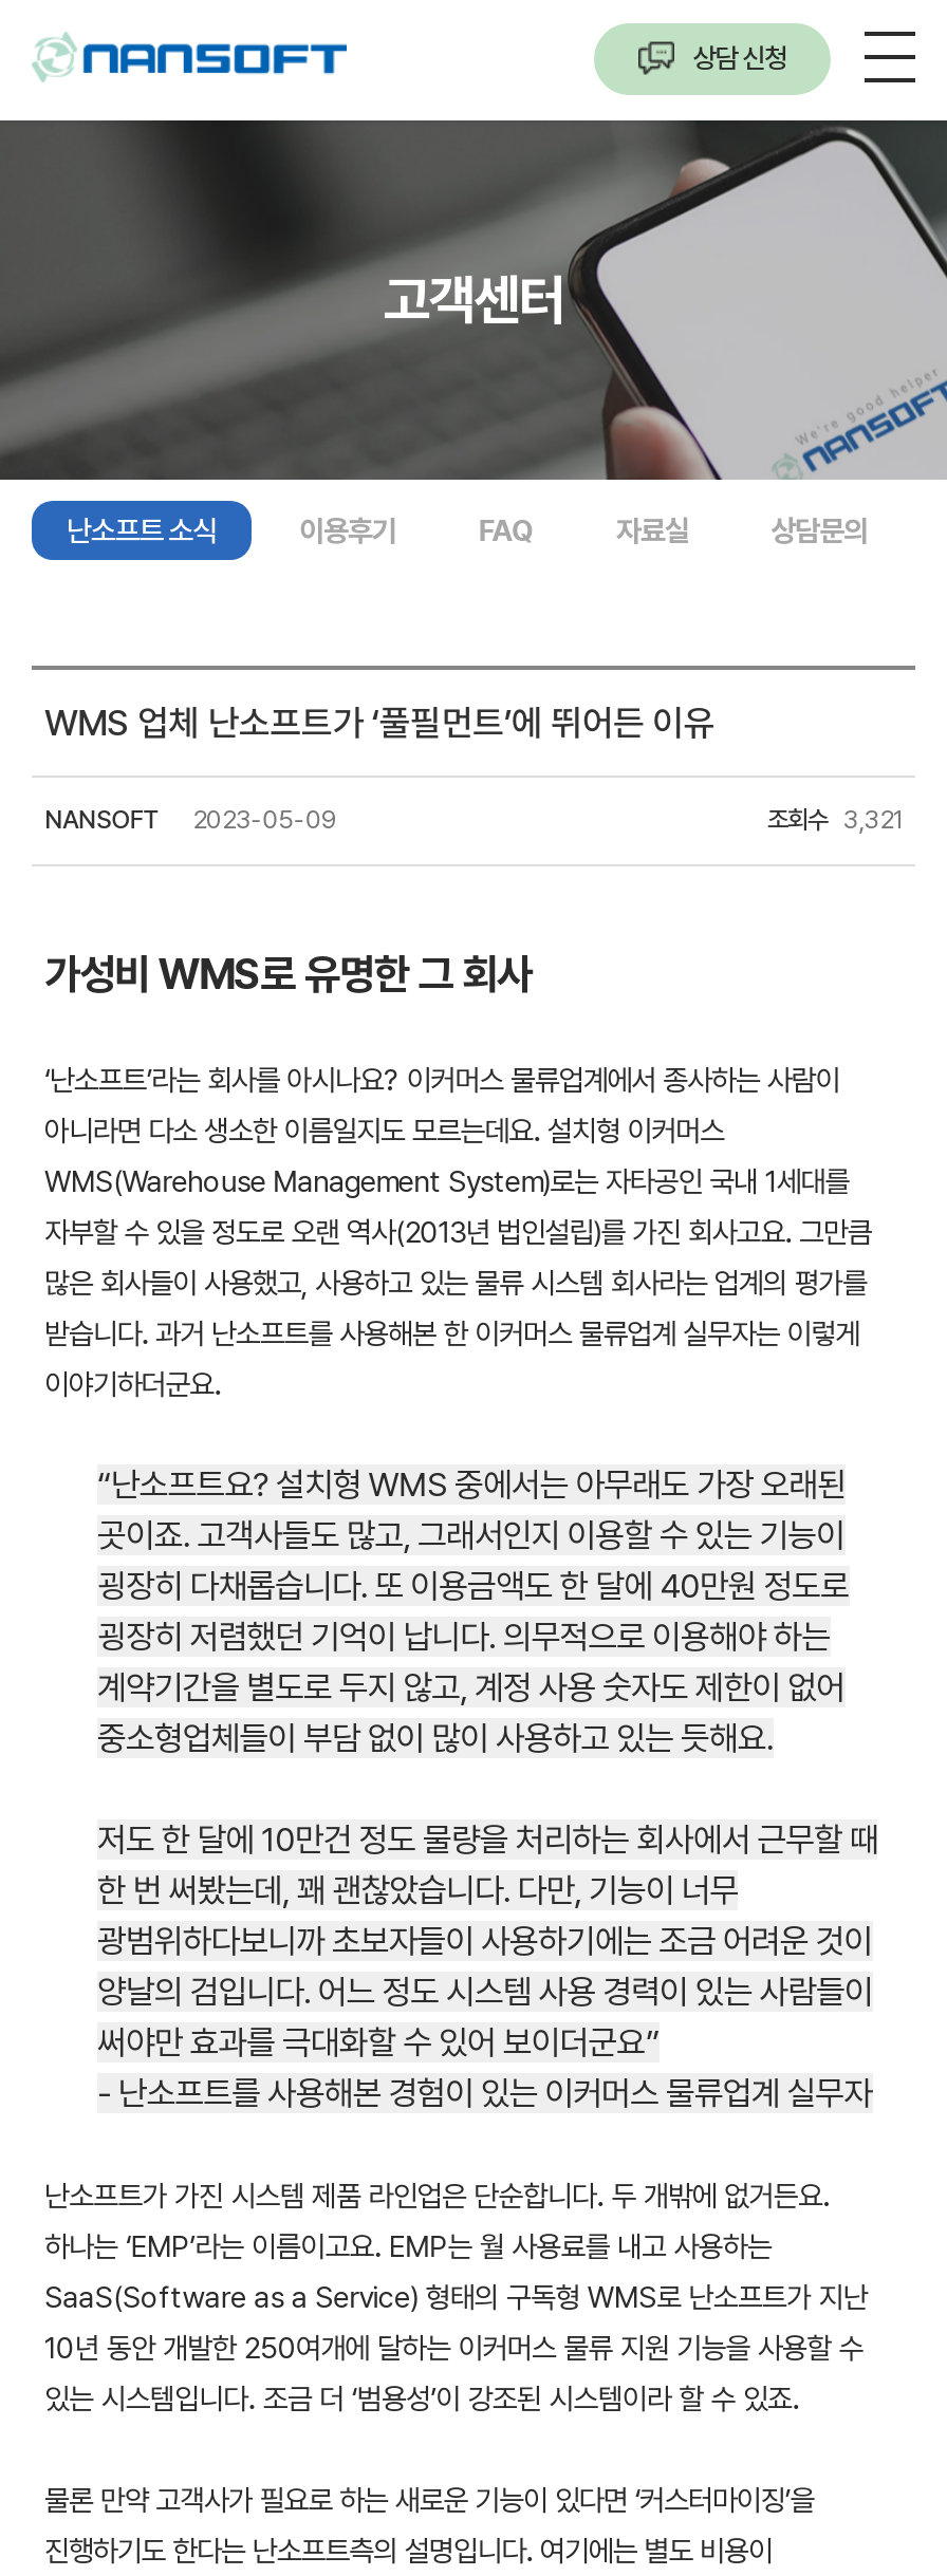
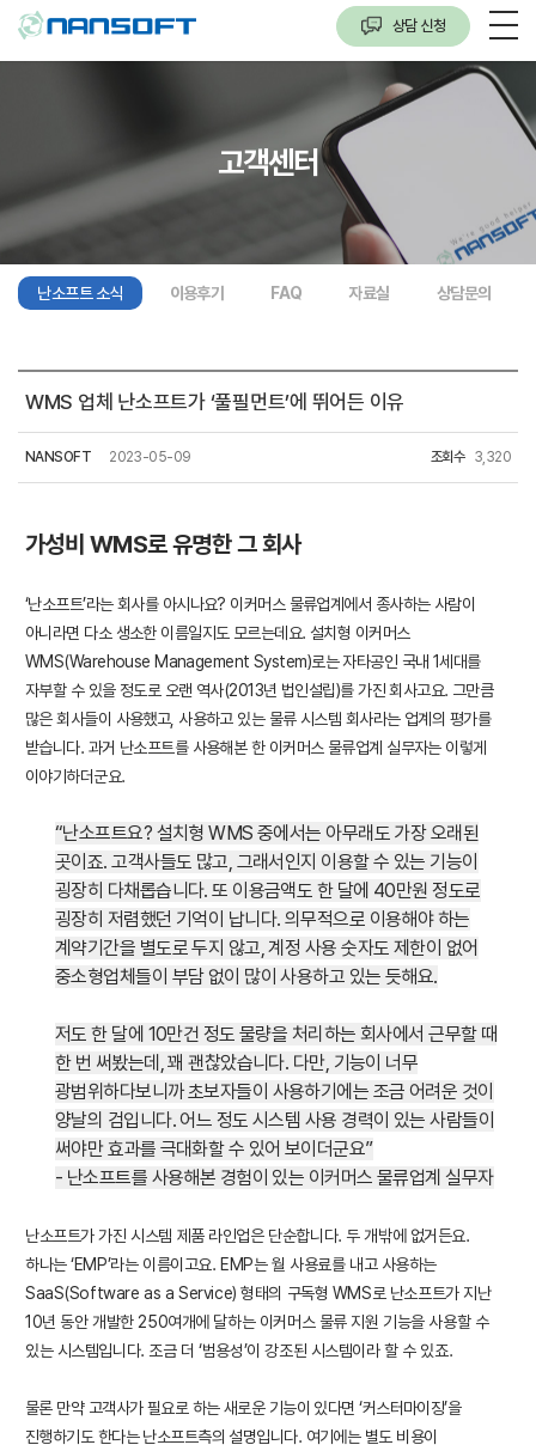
[767,805,903,835] 조회수 3,321 -> [431,449,511,465] 조회수 3,320

